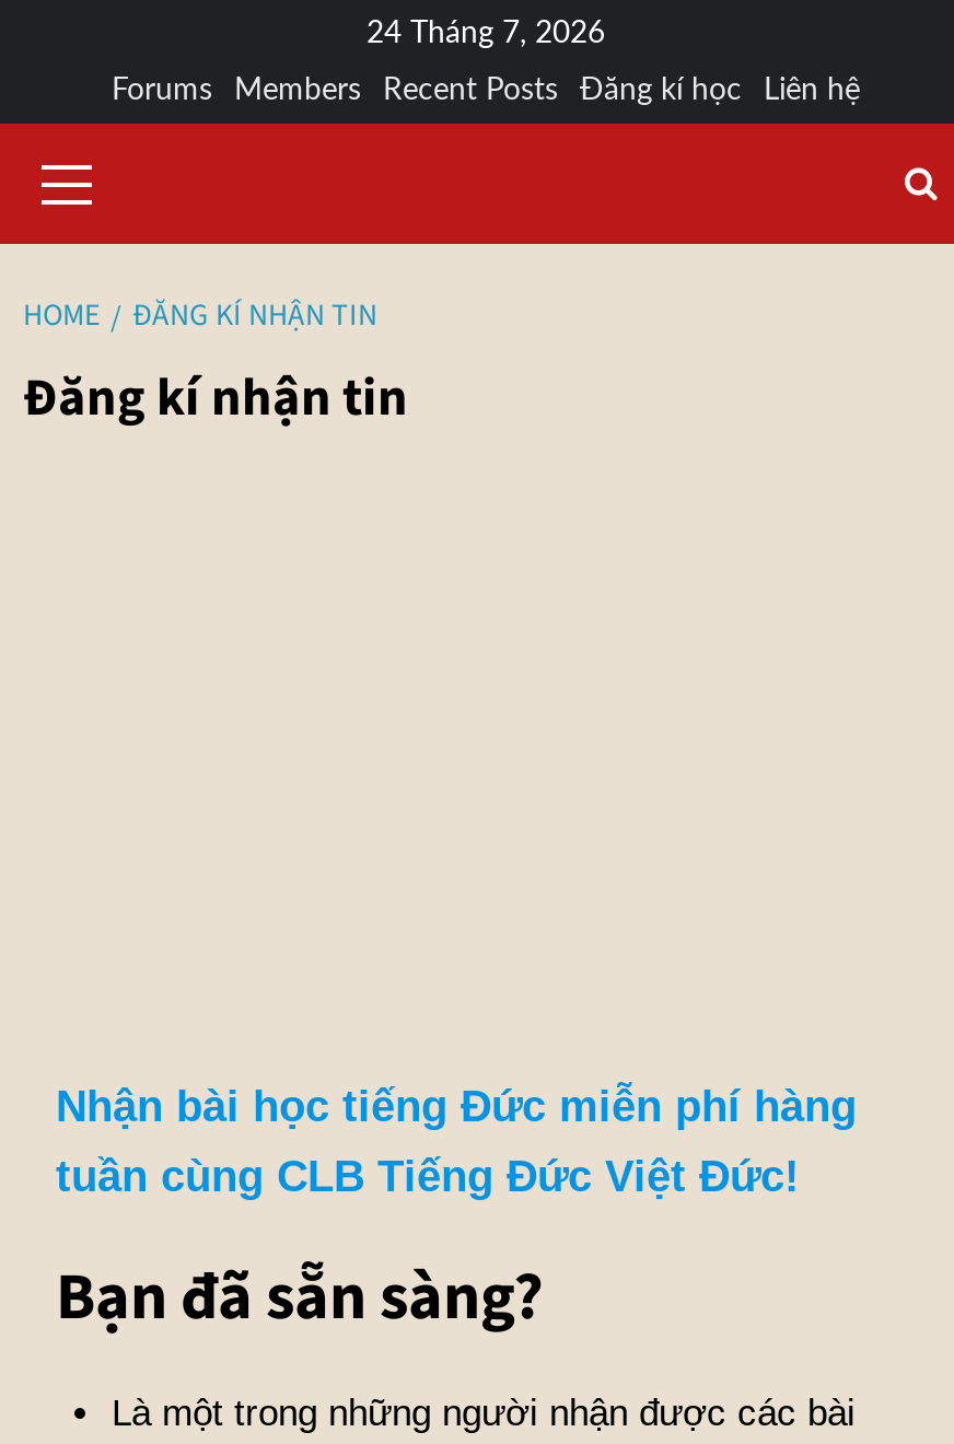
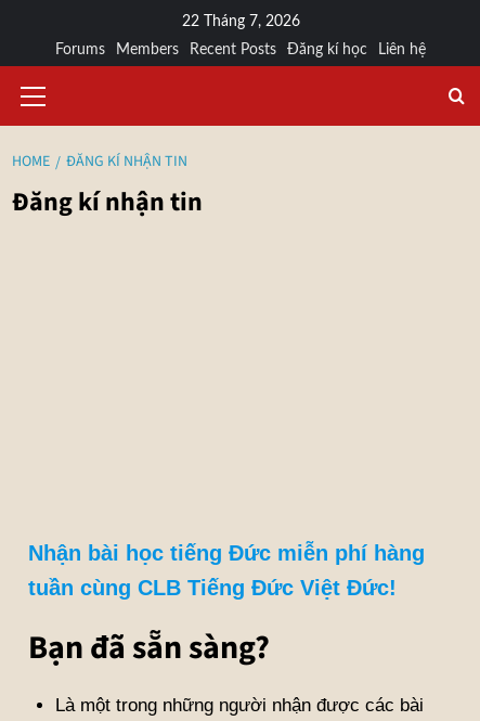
[367,19,605,49] 24 Tháng 7, 2026 -> [181,14,300,29] 22 Tháng 7, 2026

